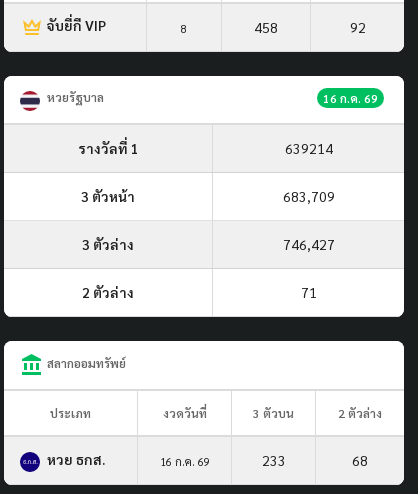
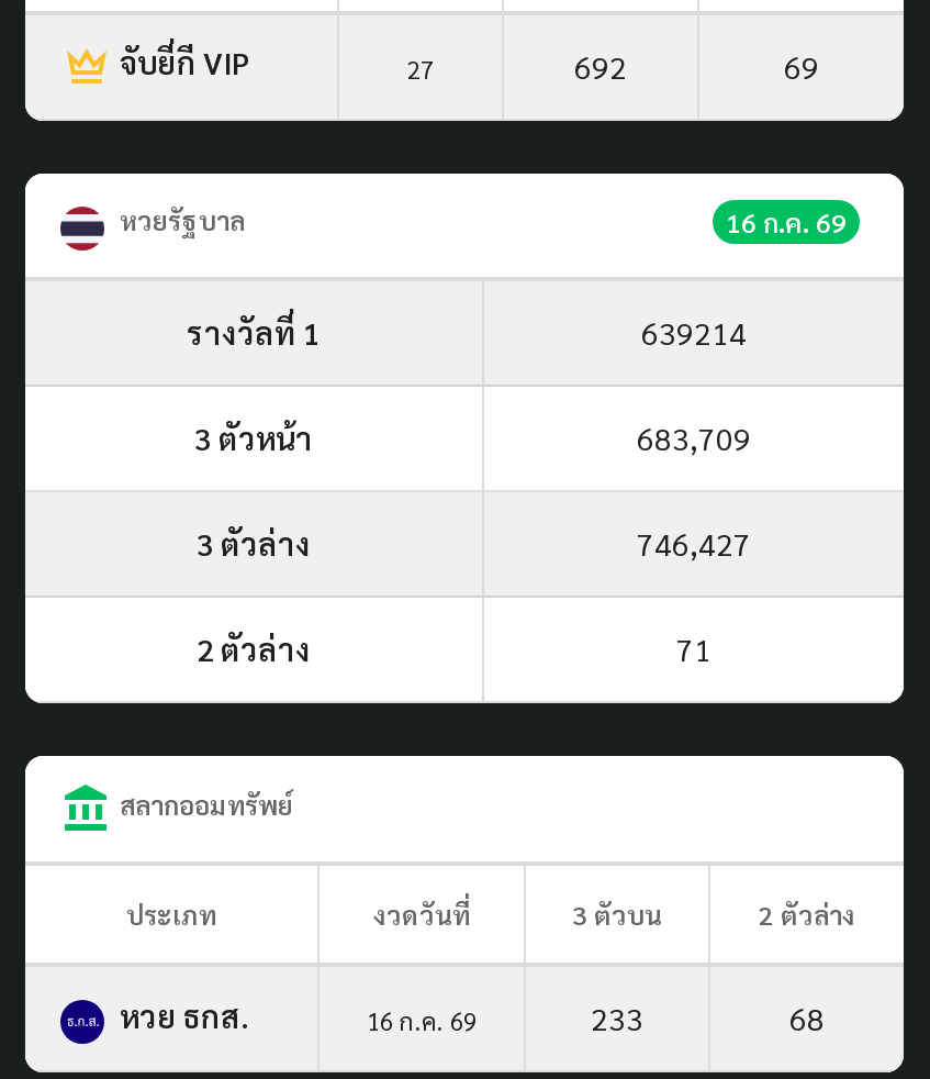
[181,21,187,36] 8 -> [407,52,434,85] 27
[254,18,278,36] 458 -> [574,46,627,85] 692
[349,18,365,36] 92 -> [784,46,819,85] 69

